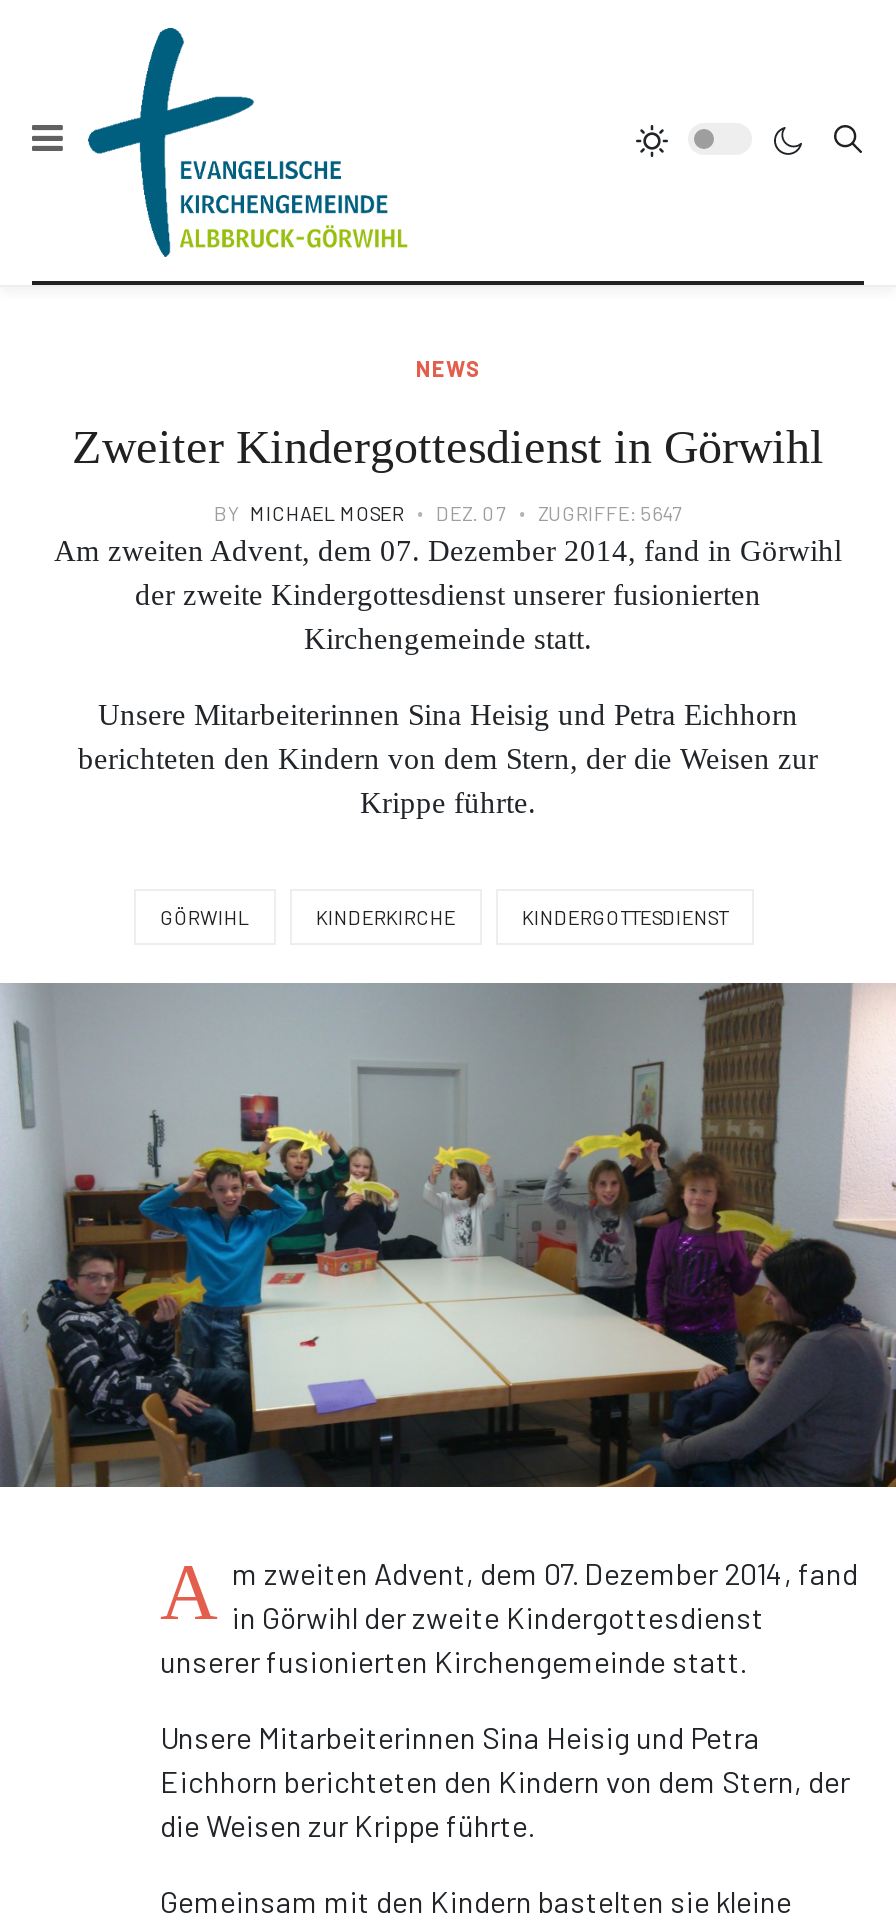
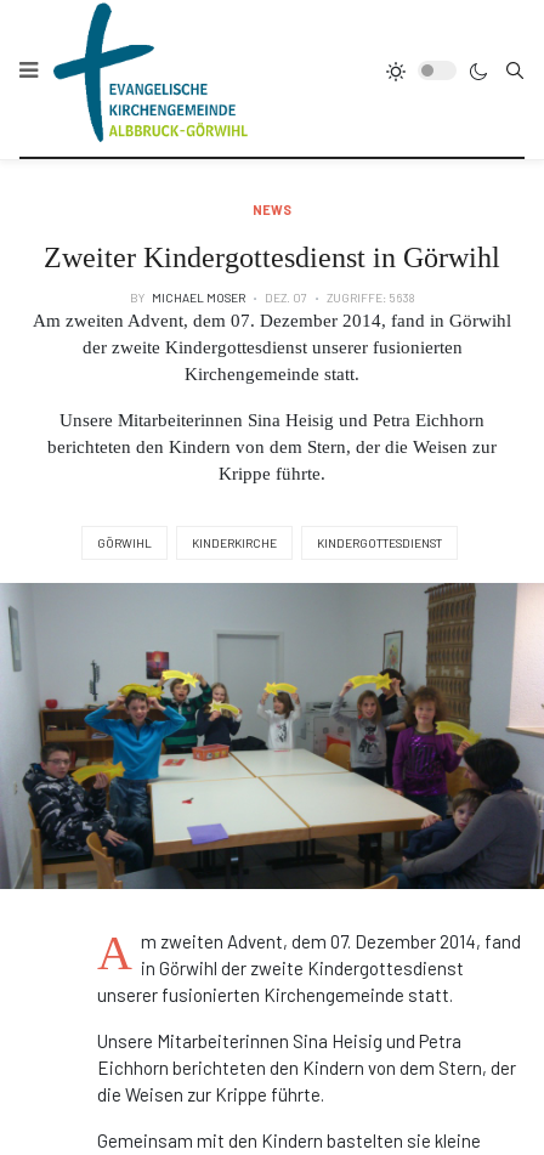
[214,501,682,525] BY MICHAEL MOSER DEZ. 07 ZUGRIFFE: 5647 -> [130,290,414,305] BY MICHAEL MOSER DEZ. 07 ZUGRIFFE: 5638

